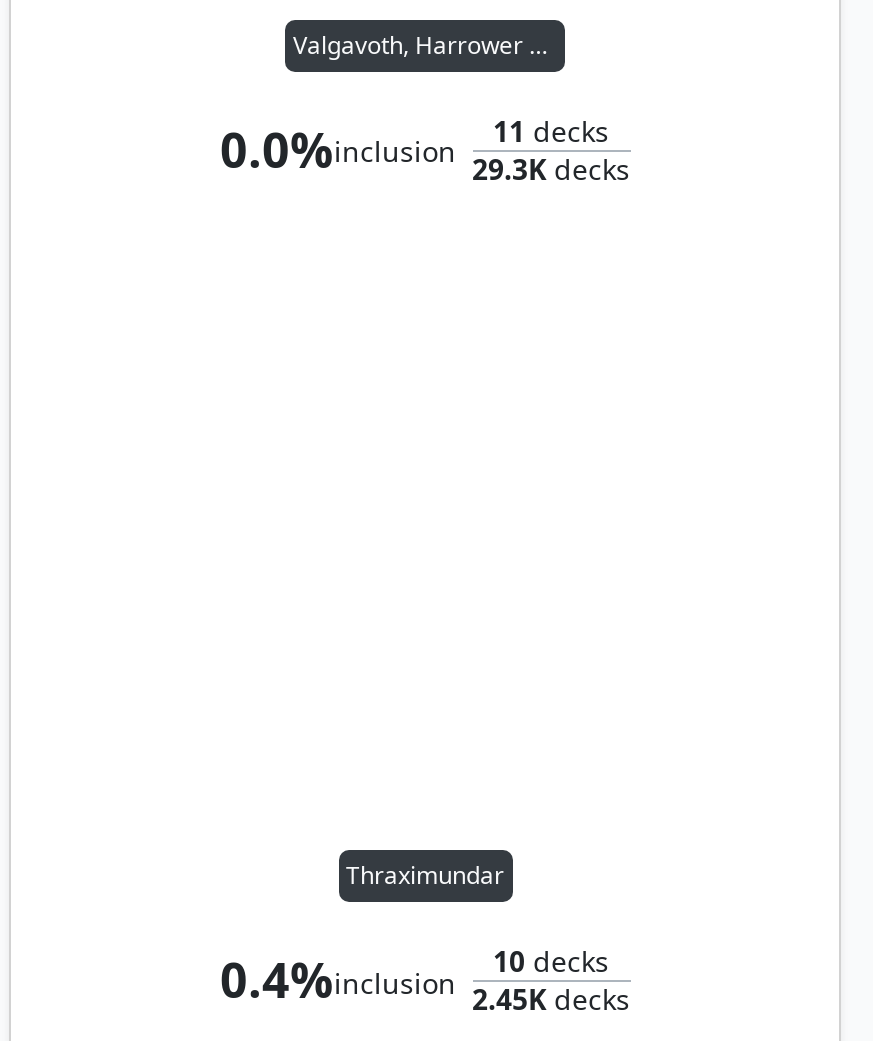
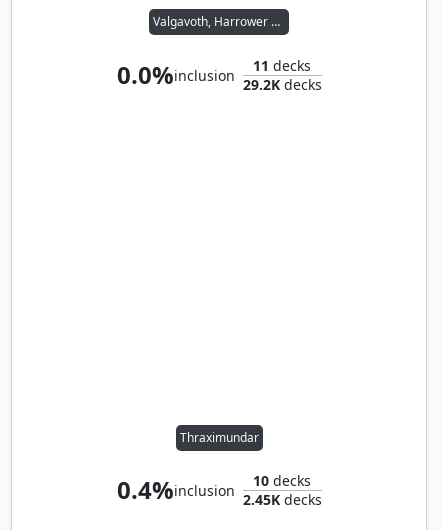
[220,111,630,187] 0.0%inclusion 29.3K decks 11 decks -> [116,56,321,94] 0.0%inclusion 29.2K decks 11 decks

